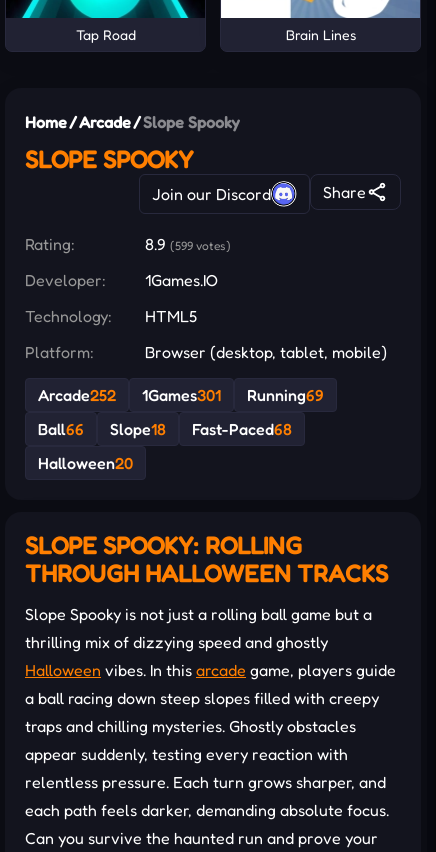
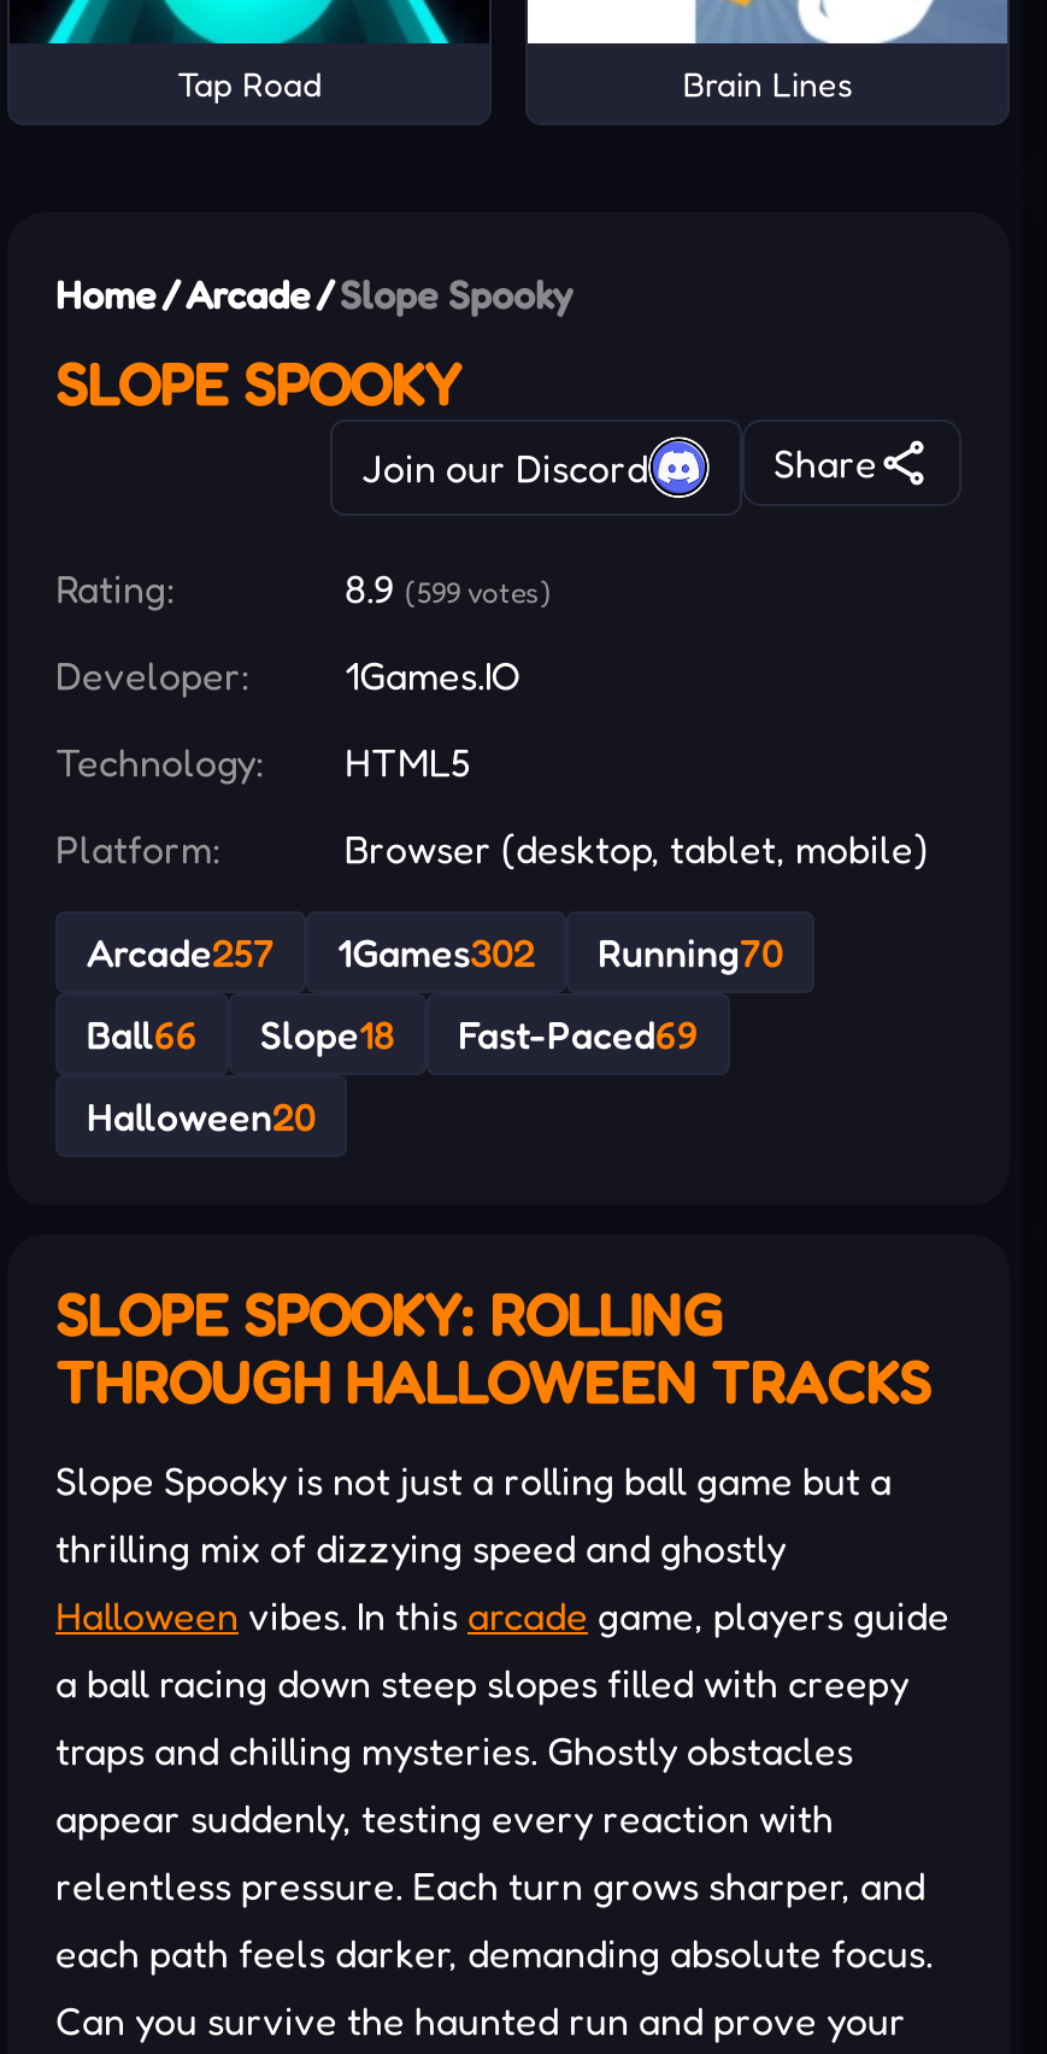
[38,385,116,405] Arcade252 -> [87,928,275,976] Arcade257
[142,385,221,405] 1Games301 -> [337,928,535,976] 1Games302
[247,385,324,405] Running69 -> [598,928,783,976] Running70
[38,419,292,439] Ball66 Slope18 Fast-Paced68 -> [87,1010,699,1058] Ball66 Slope18 Fast-Paced69

